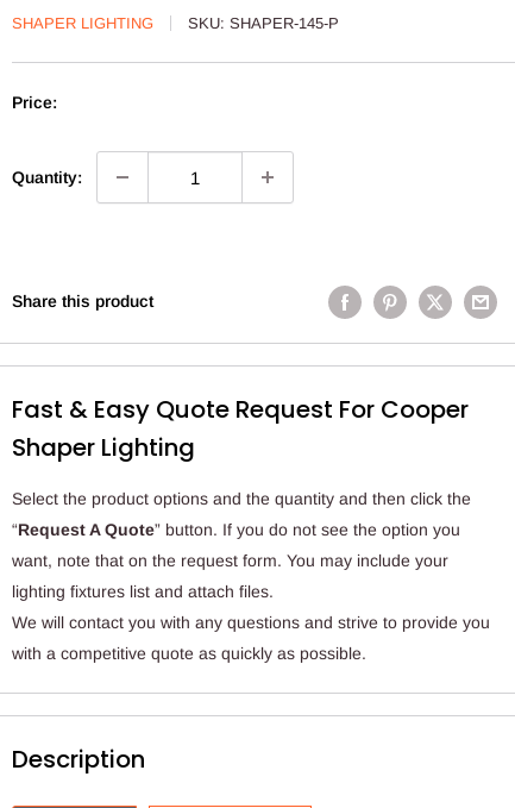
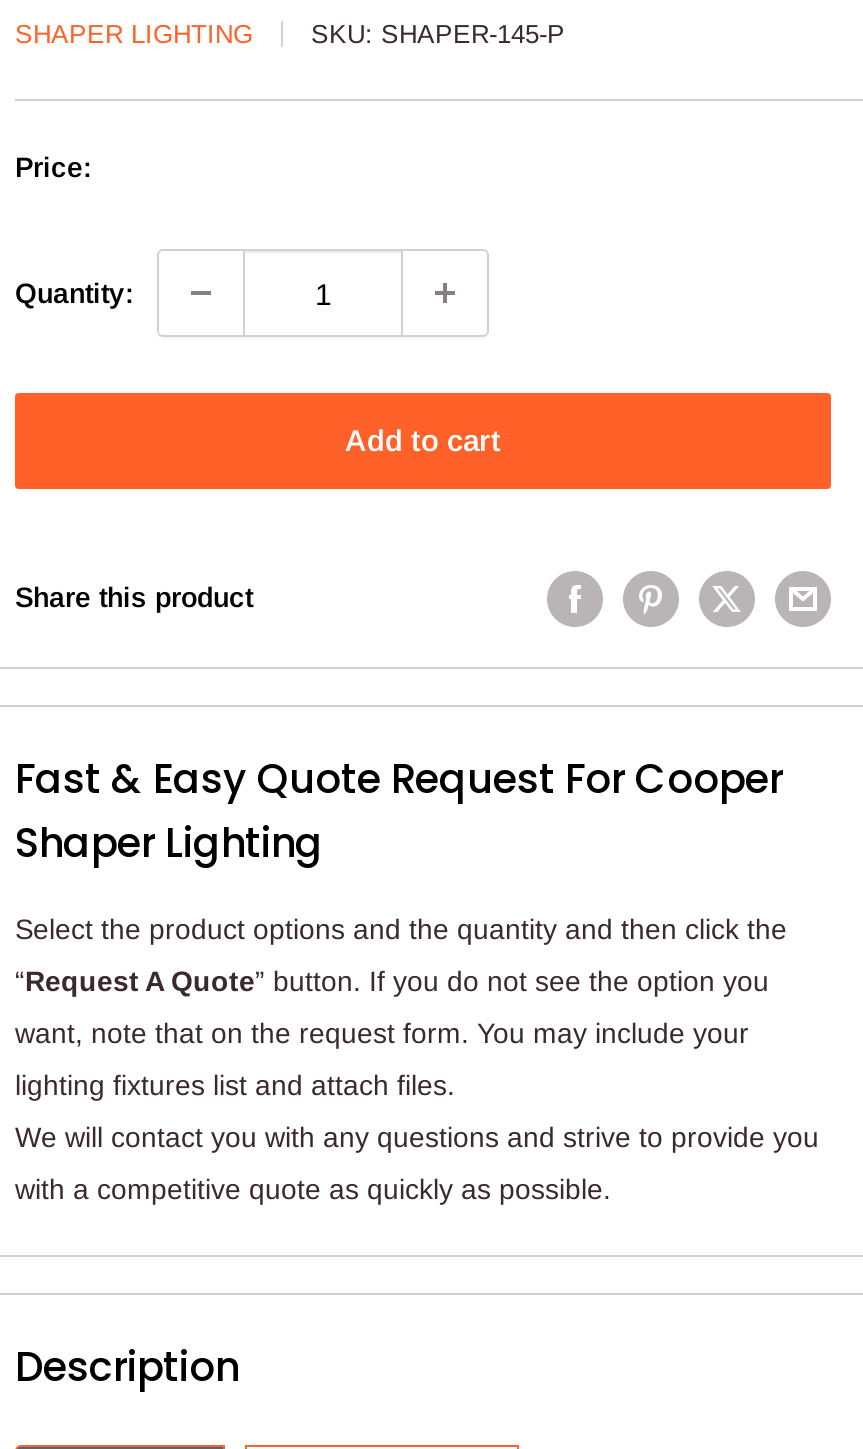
none -> [345,424,501,458] Add to cart

